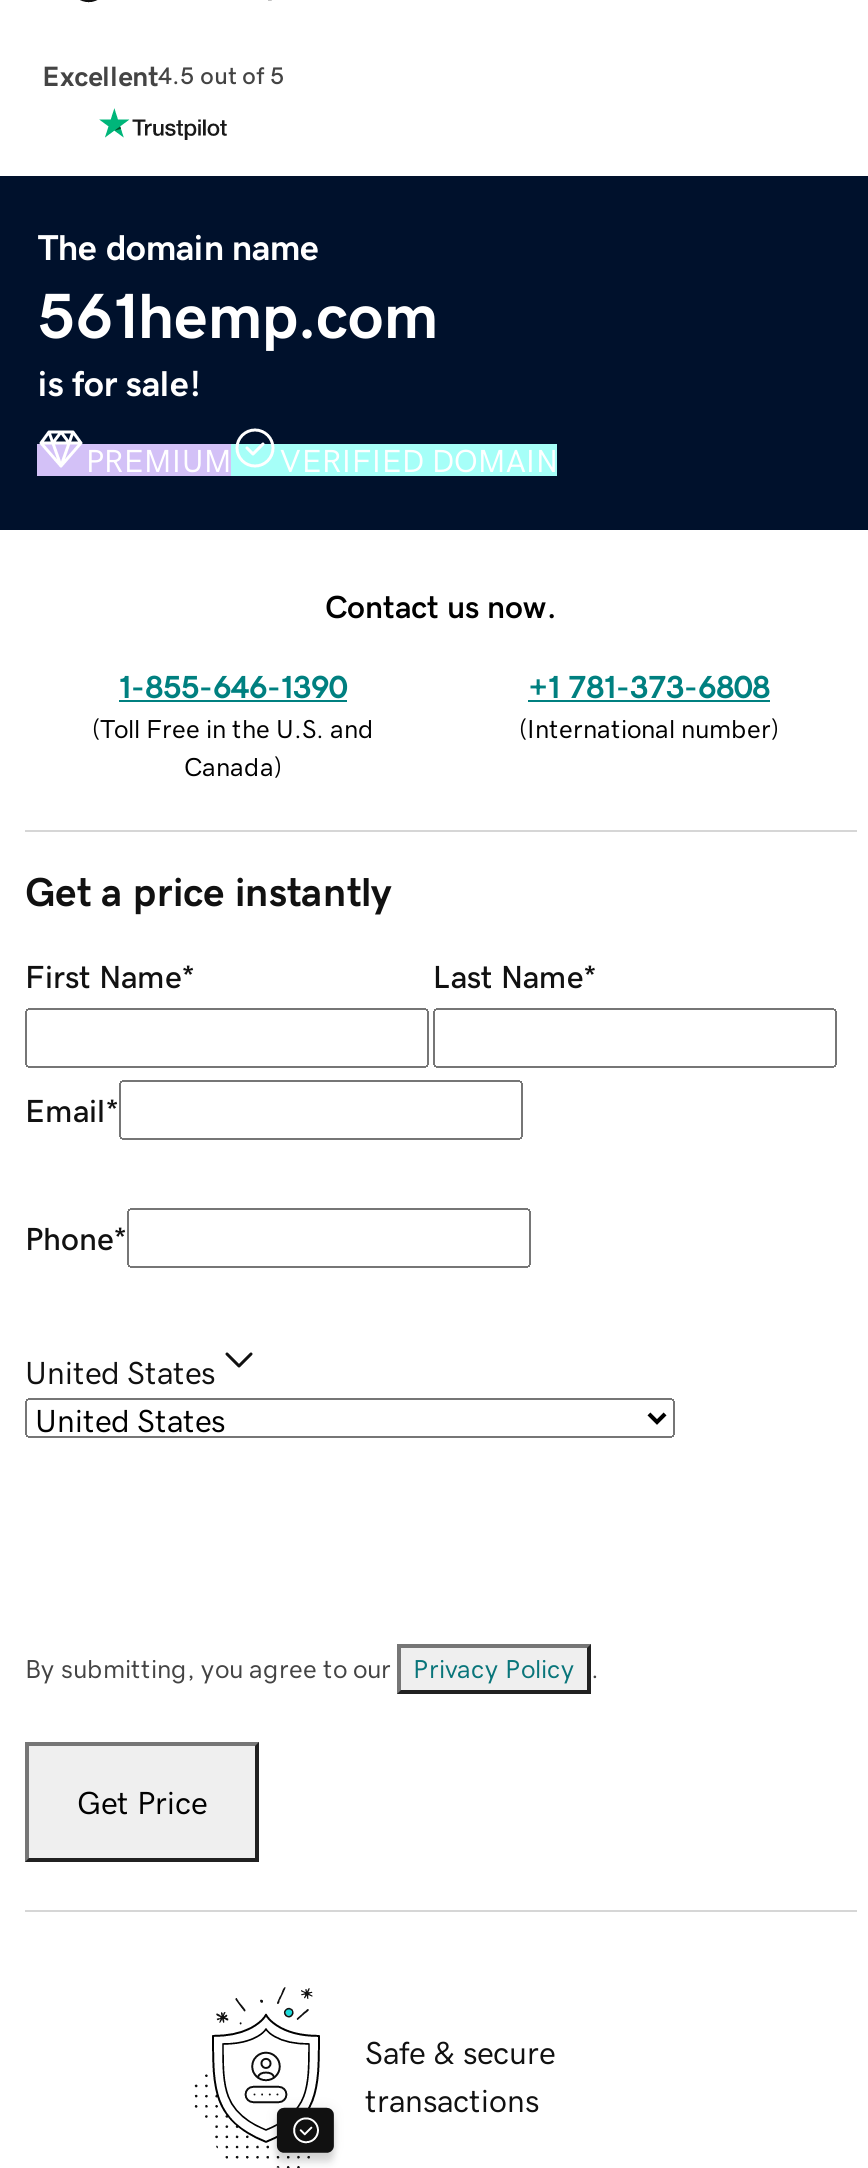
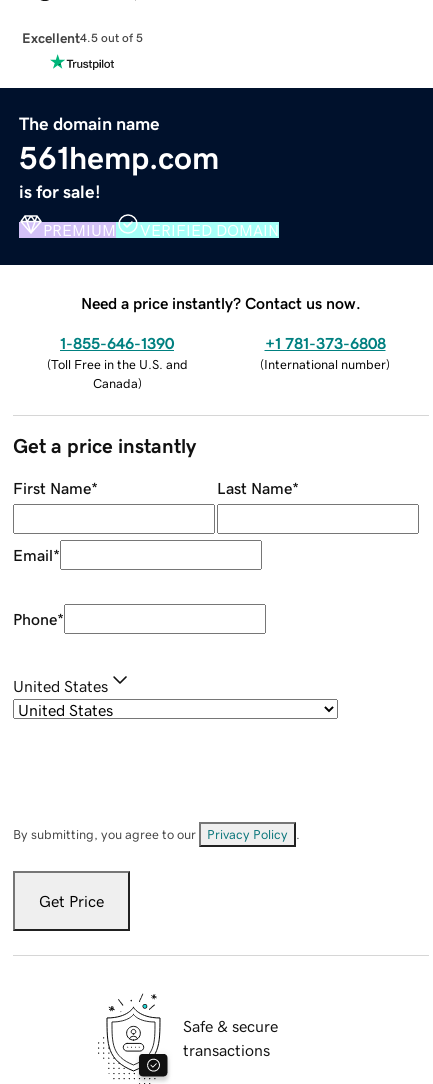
[325,589,557,621] Contact us now. -> [81,295,361,311] Need a price instantly? Contact us now.

